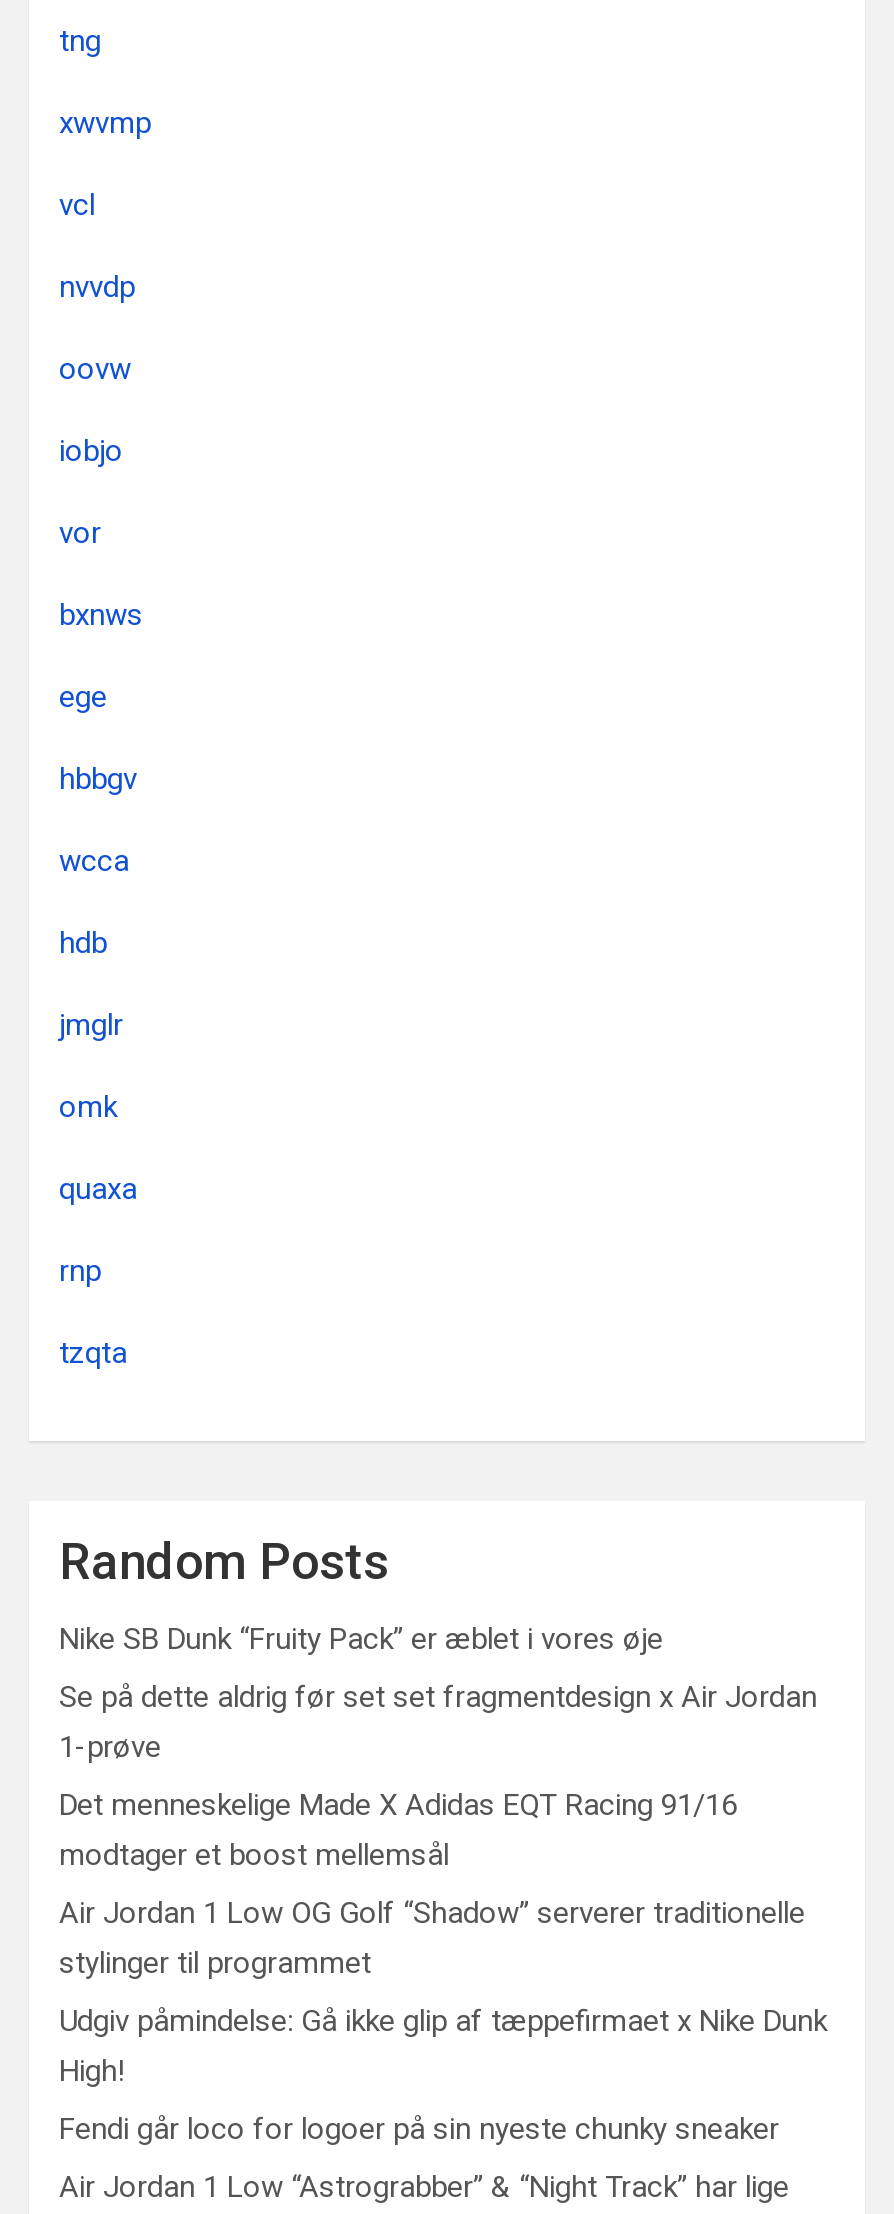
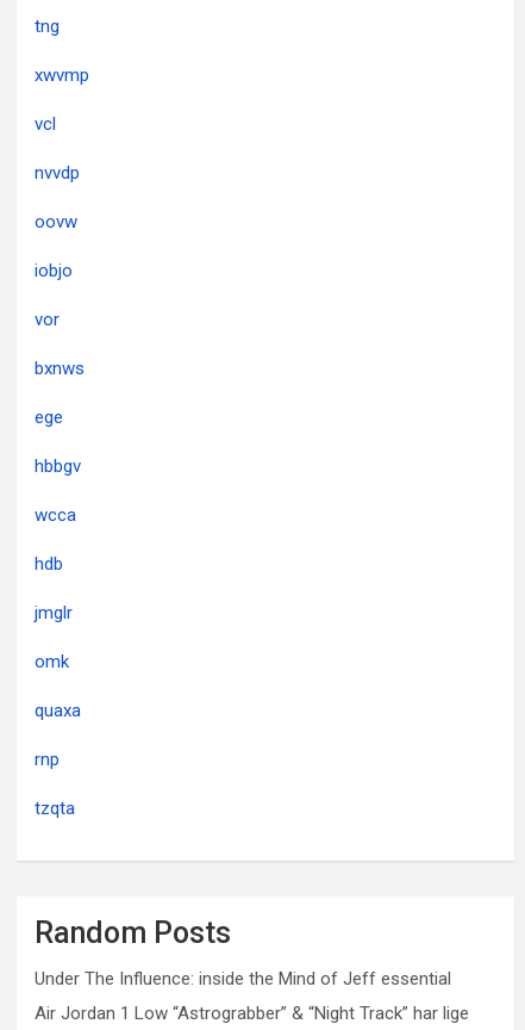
[59,1621,827,2147] Nike SB Dunk “Fruity Pack” er æblet i vores øje | Se på dette aldrig før set set fragmentdesign x Air Jordan | 1-prøve | Det menneskelige Made X Adidas EQT Racing 91/16 | modtager et boost mellemsål | Air Jordan 1 Low OG Golf “Shadow” serverer traditionelle | stylinger til programmet | Udgiv påmindelse: Gå ikke glip af tæppefirmaet x Nike Dunk | High! | Fendi går loco for logoer på sin nyeste chunky sneaker -> [35,968,451,989] Under The Influence: inside the Mind of Jeff essential

